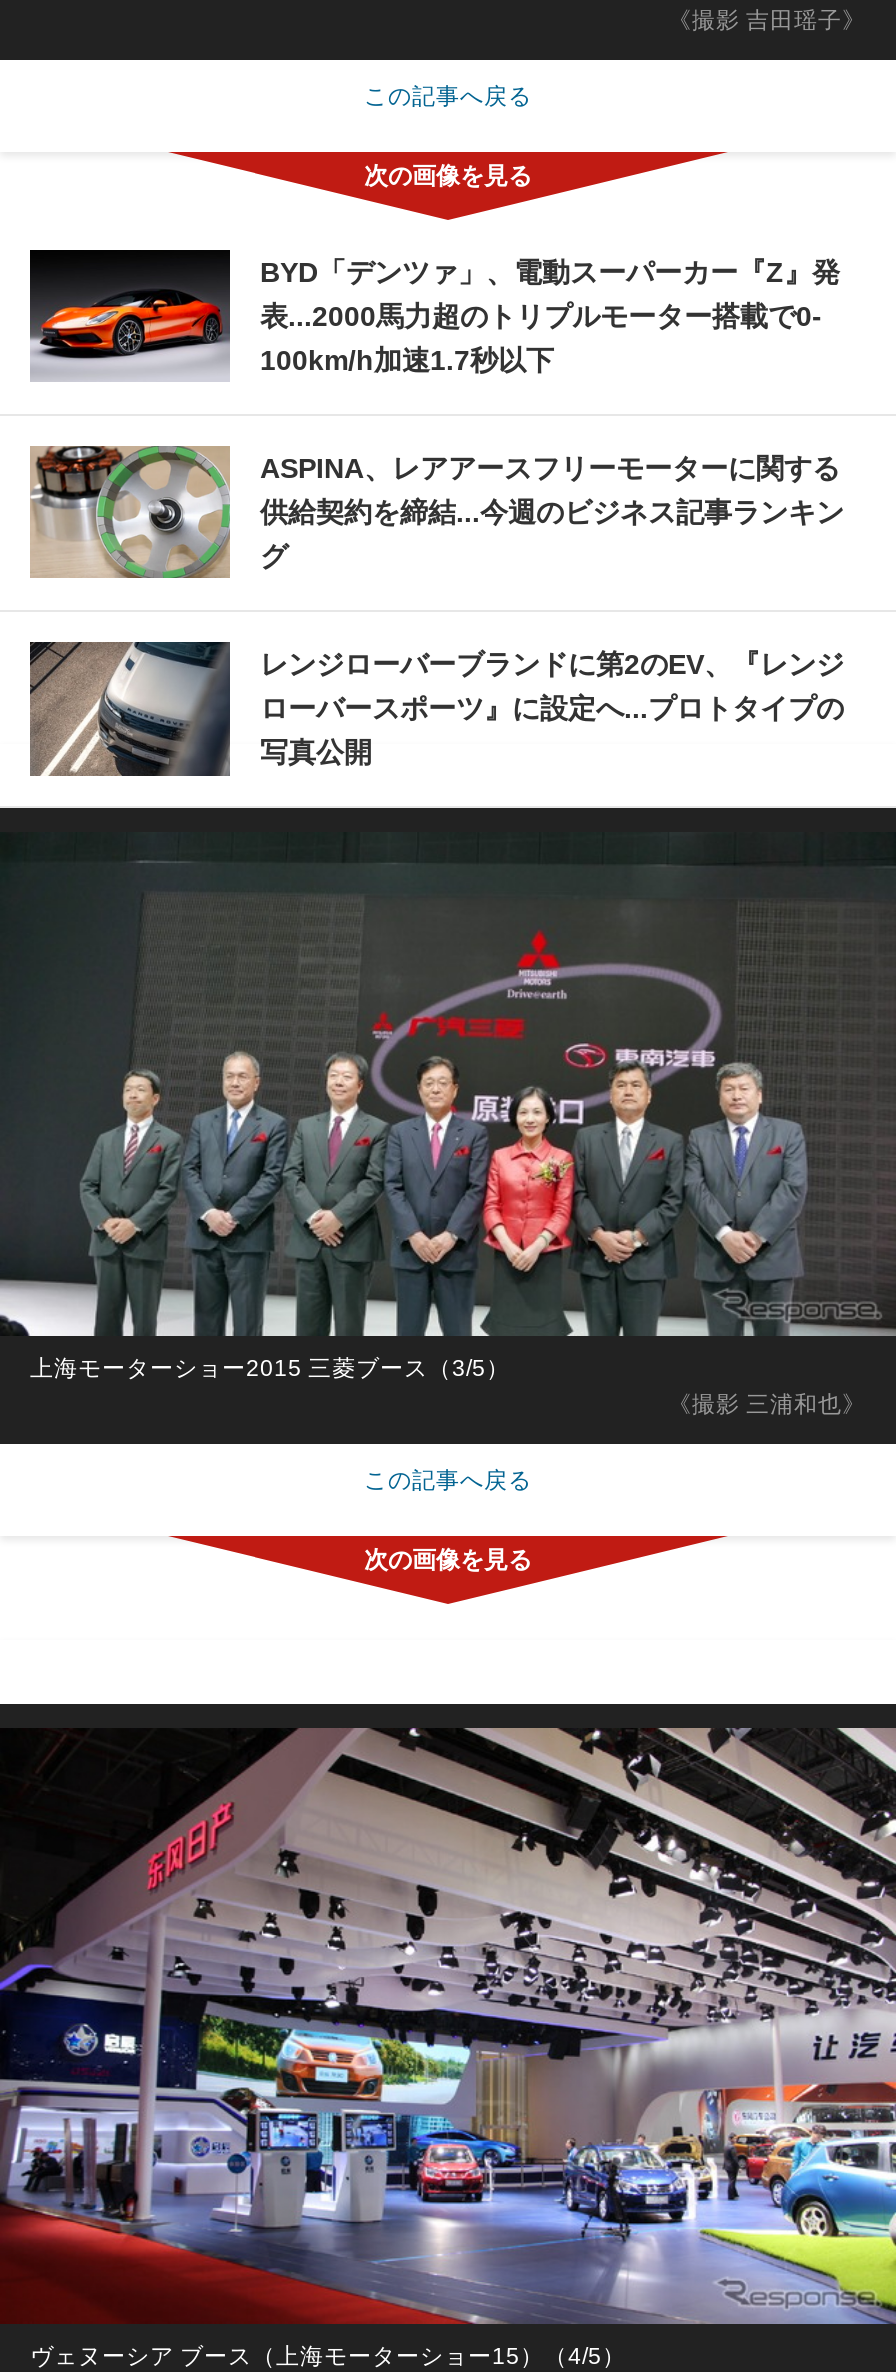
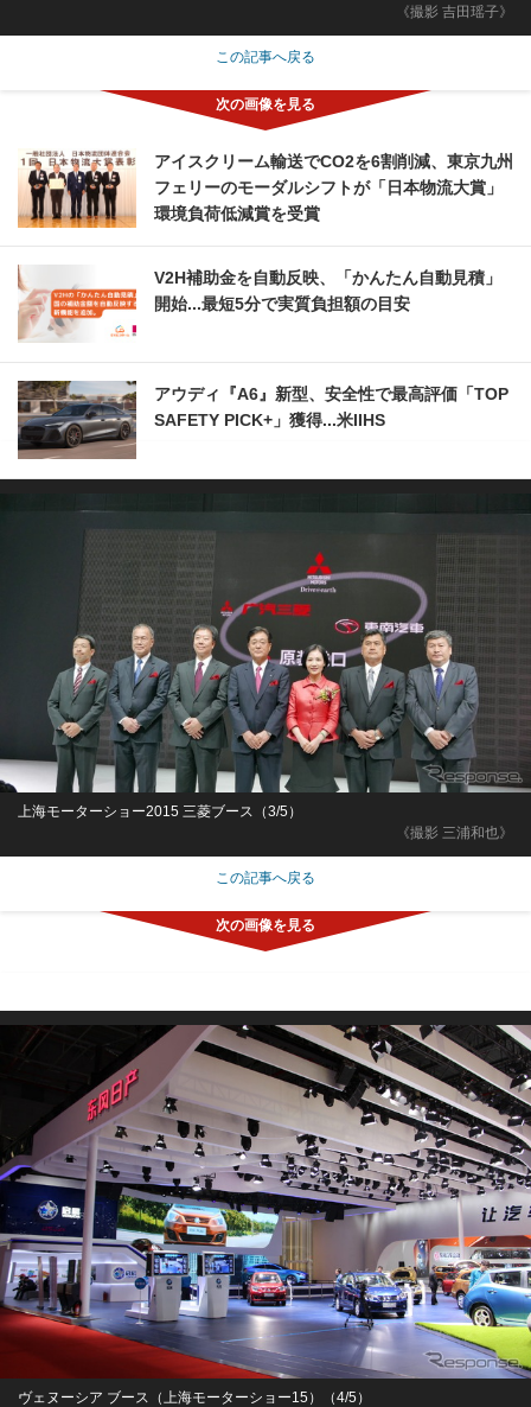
[28,248,840,384] [image] | BYD「デンツァ」、電動スーパーカー『Z』発 | 表...2000馬力超のトリプルモーター搭載で0- | 100km/h加速1.7秒以下 -> [18,148,513,229] [image] | アイスクリーム輸送でCO2を6割削減、東京九州 | フェリーのモーダルシフトが「日本物流大賞」 | 環境負荷低減賞を受賞
[30,444,844,580] [image] | ASPINA、レアアースフリーモーターに関する | 供給契約を締結...今週のビジネス記事ランキン | グ -> [19,265,501,343] [image] | V2H補助金を自動反映、「かんたん自動見積」 | 開始...最短5分で実質負担額の目安
[30,640,844,778] [image] | レンジローバーブランドに第2のEV、『レンジ | ローバースポーツ』に設定へ...プロトタイプの | 写真公開 -> [17,380,508,460] [image] | アウディ『A6』新型、安全性で最高評価「TOP | SAFETY PICK+」獲得...米IIHS

